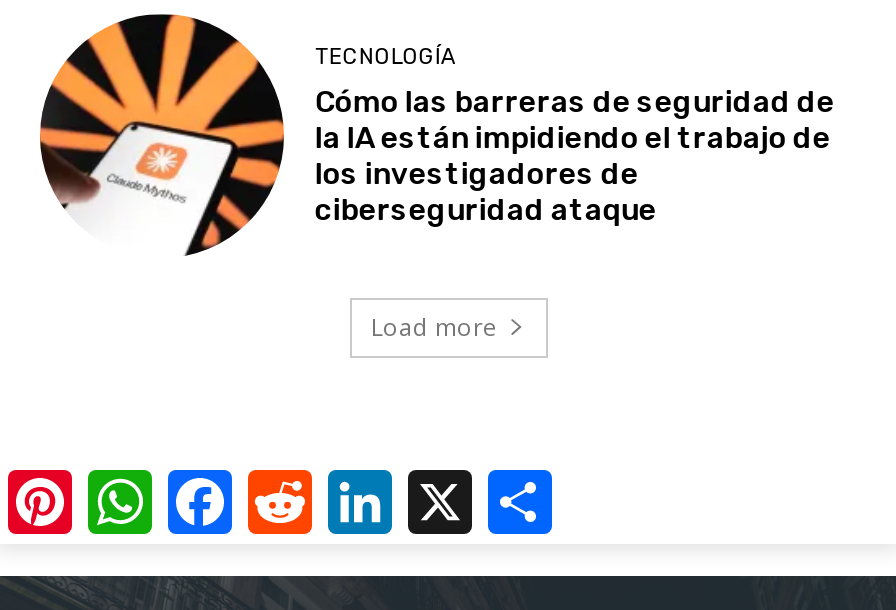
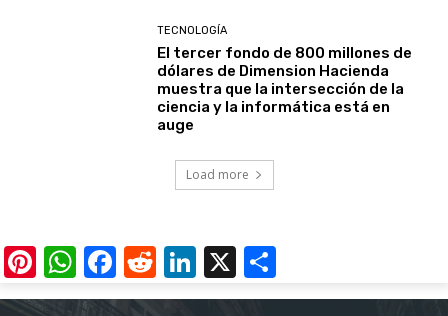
[38,12,286,258] [image] -> none
[315,83,835,227] Cómo las barreras de seguridad de | la IA están impidiendo el trabajo de | los investigadores de | ciberseguridad ataque -> [157,44,412,134] El tercer fondo de 800 millones de | dólares de Dimension Hacienda | muestra que la intersección de la | ciencia y la informática está en | auge

